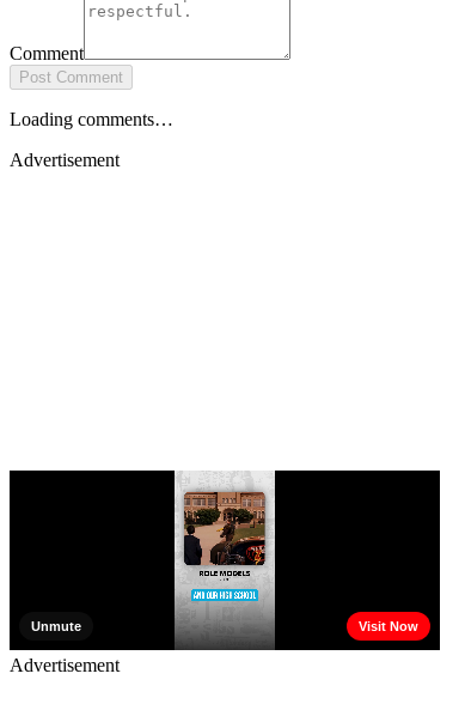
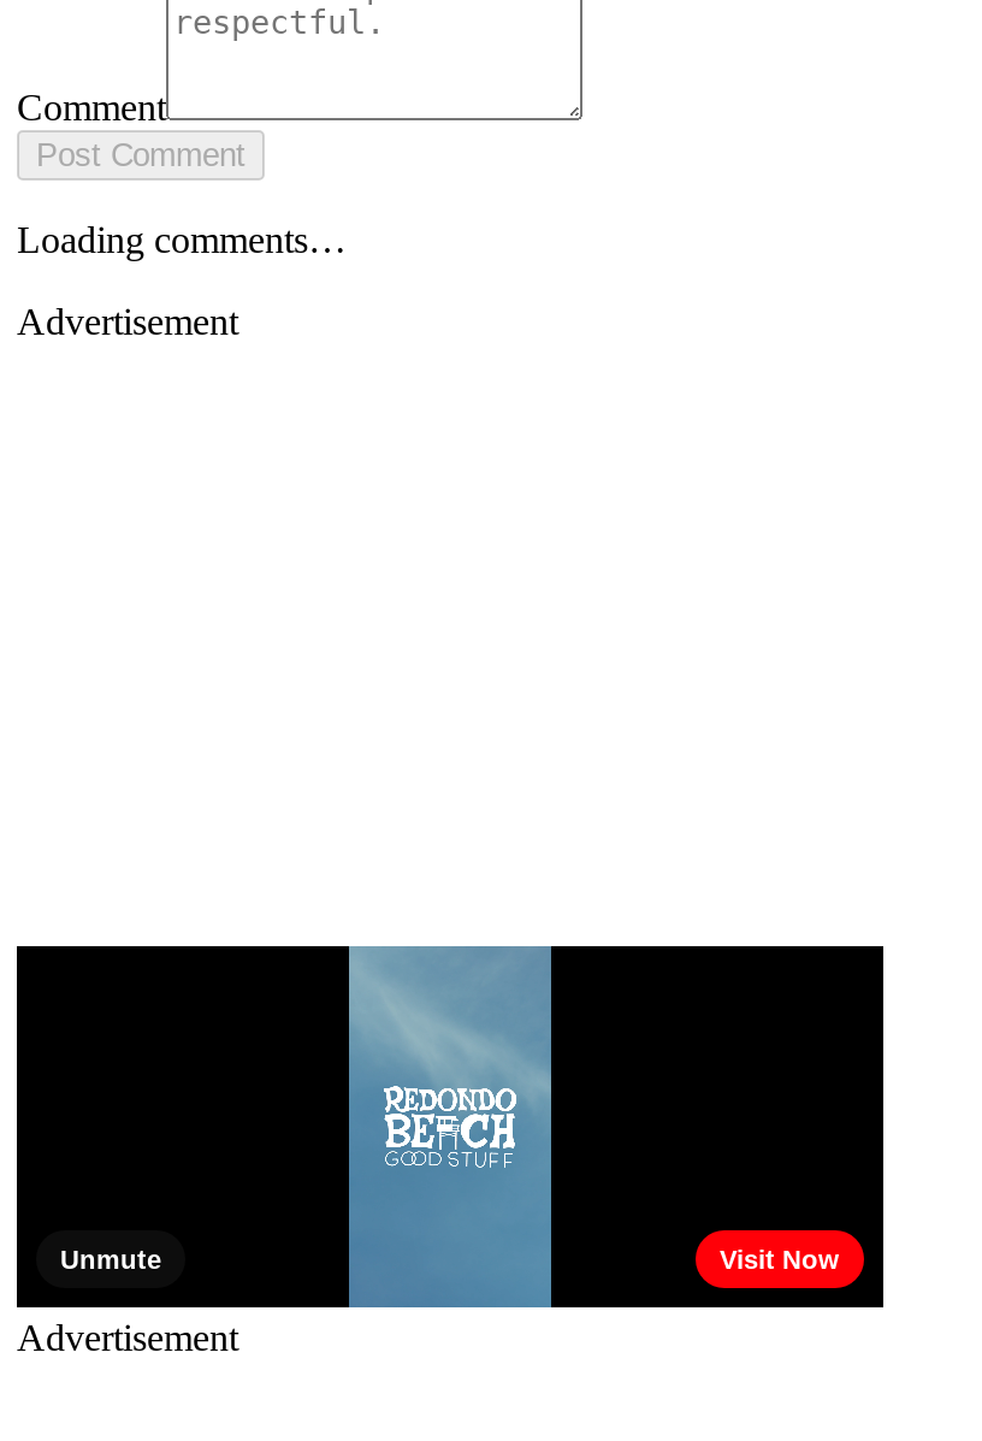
[173,472,276,651] [image] -> [347,946,554,1310] [image]

